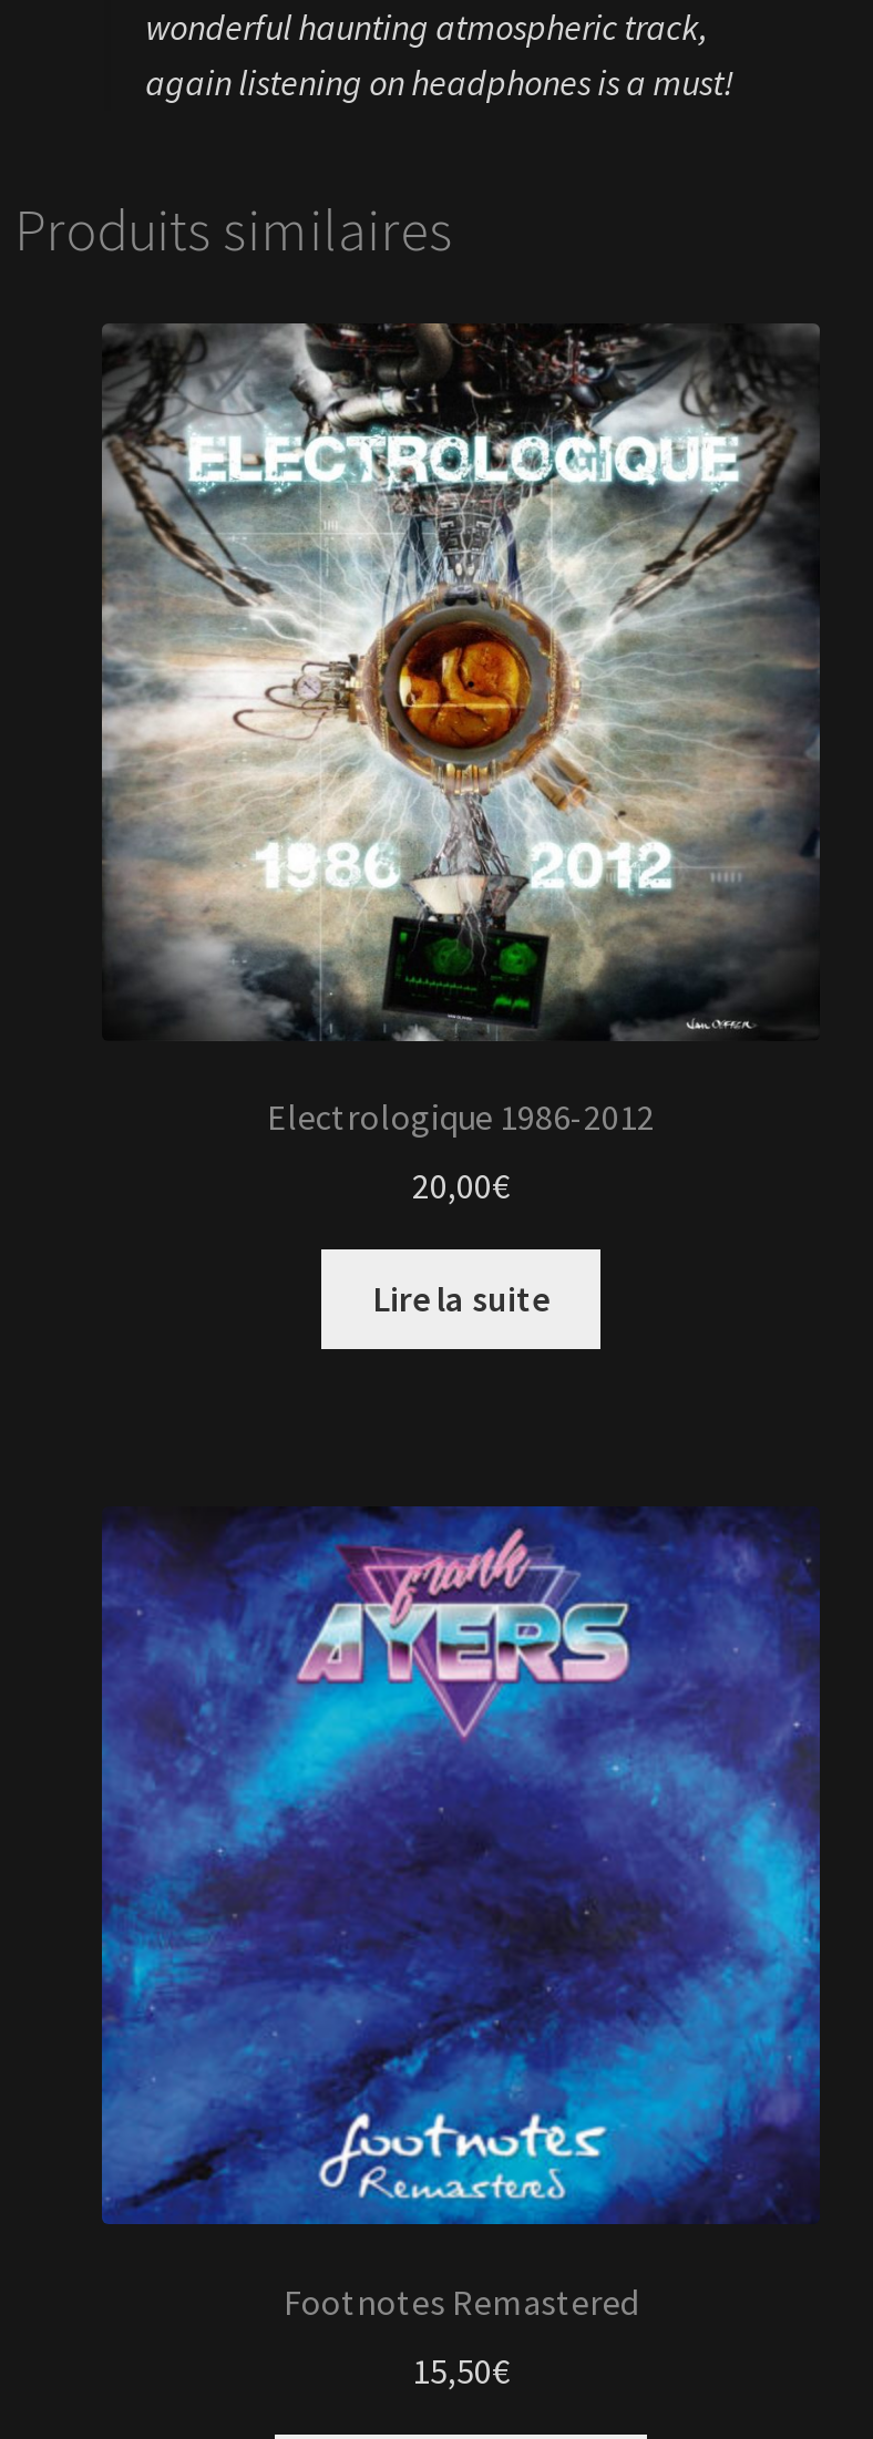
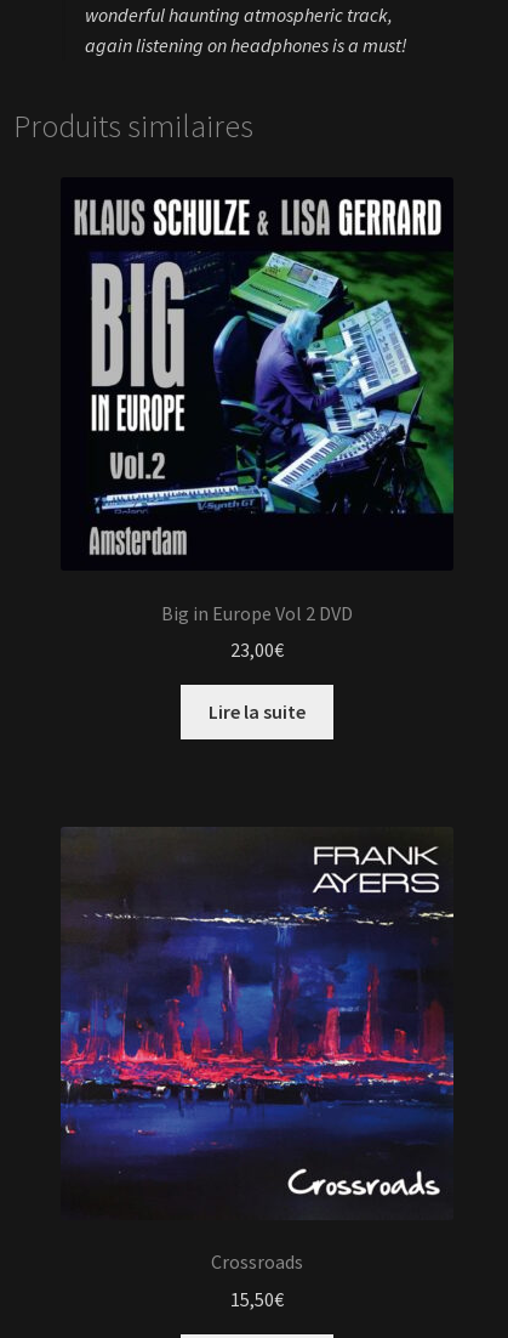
[100,321,820,1140] [image] | Electrologique 1986-2012 -> [61,177,453,625] [image] | Big in Europe Vol 2 DVD
[412,1163,510,1208] 20,00€ -> [230,638,284,662] 23,00€
[100,1504,822,2325] [image] | Footnotes Remastered -> [59,826,455,1274] [image] | Crossroads

